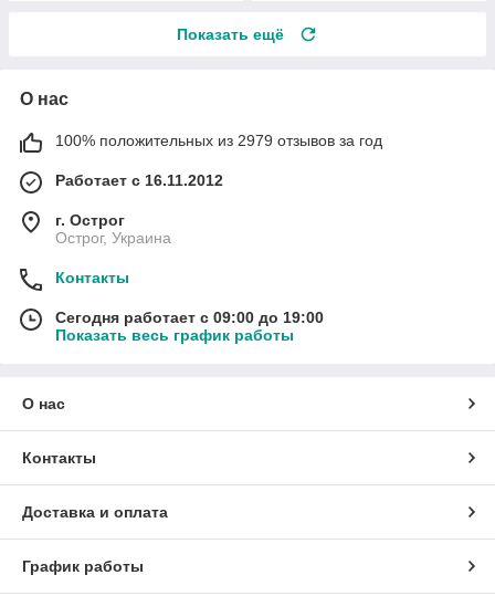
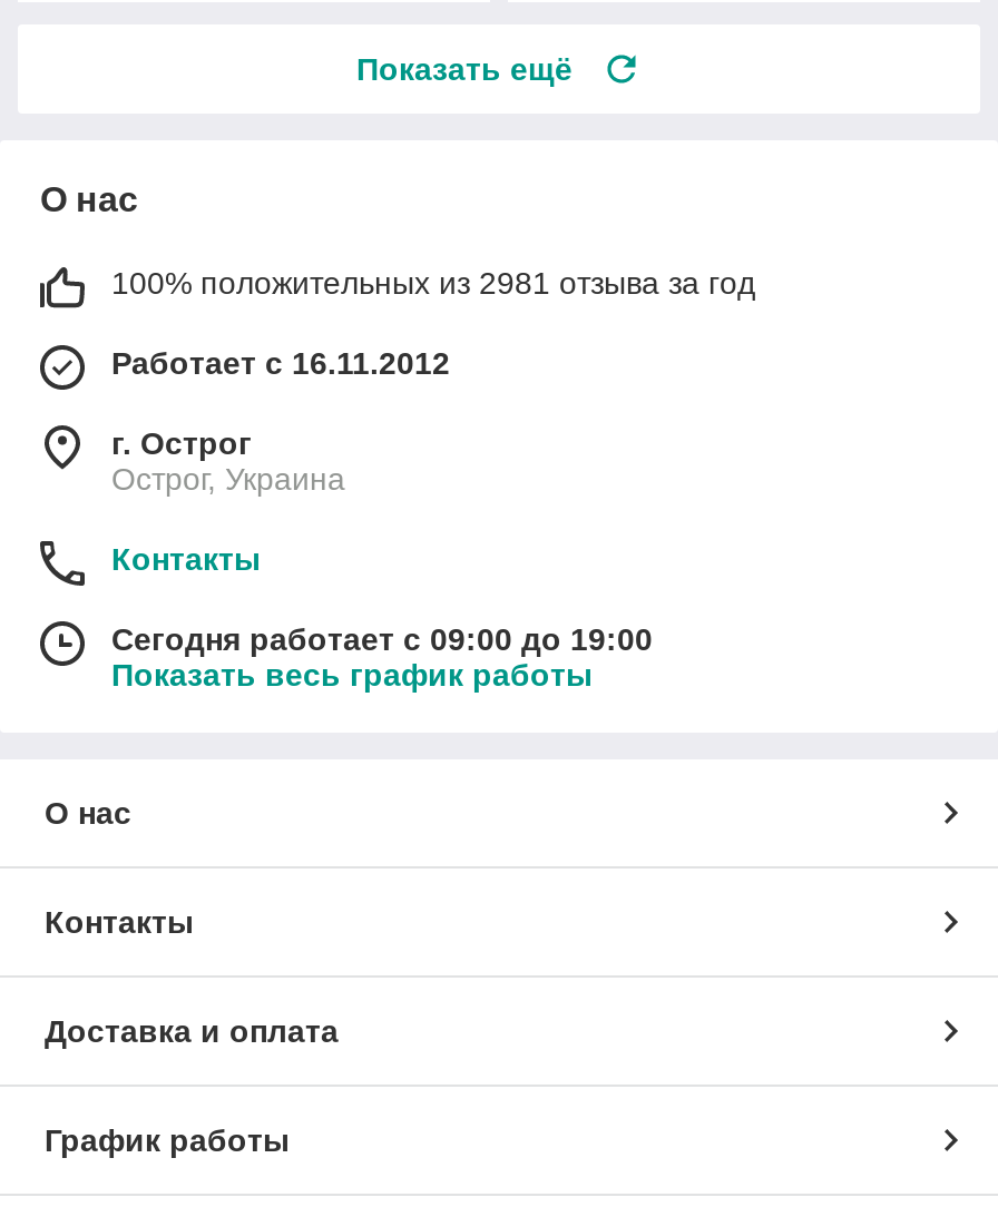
[55,131,382,149] 100% положительных из 2979 отзывов за год -> [111,265,755,300] 100% положительных из 2981 отзыва за год

